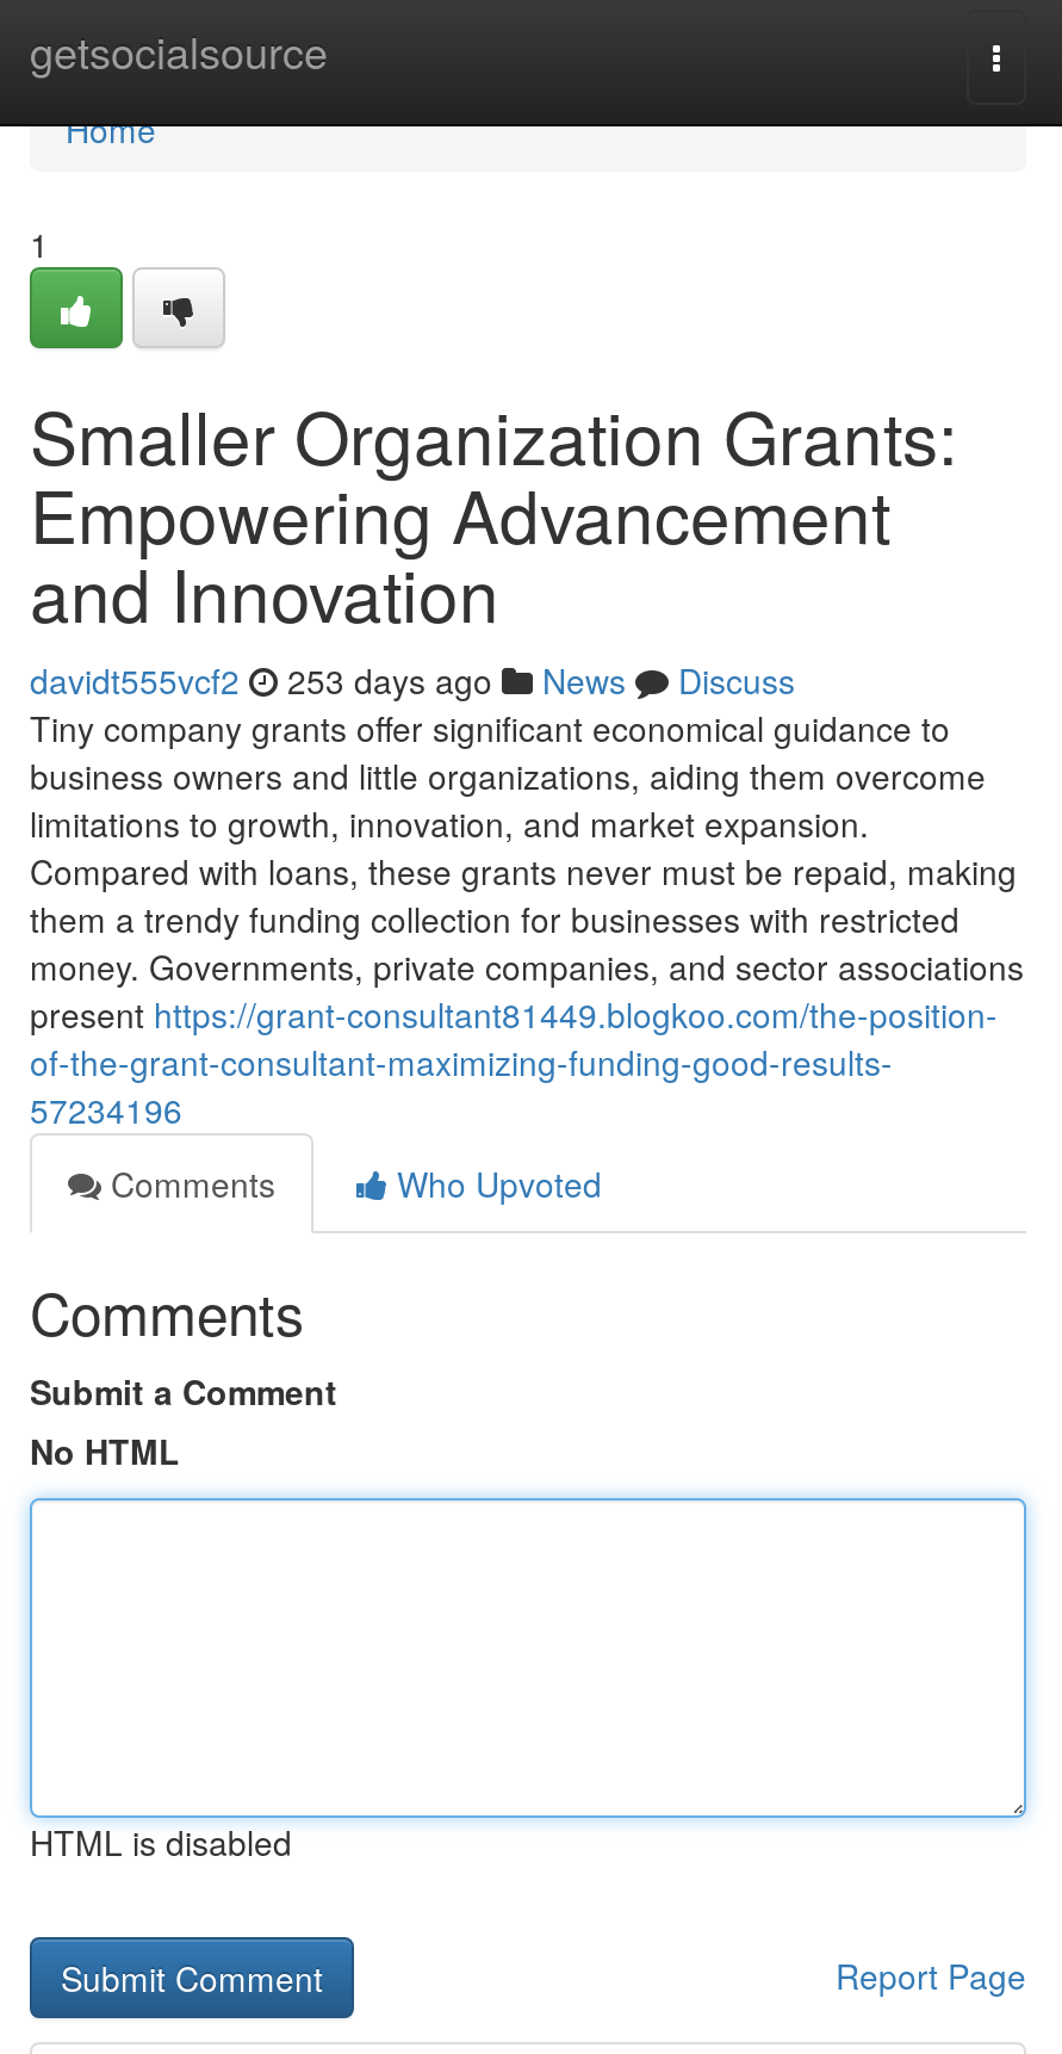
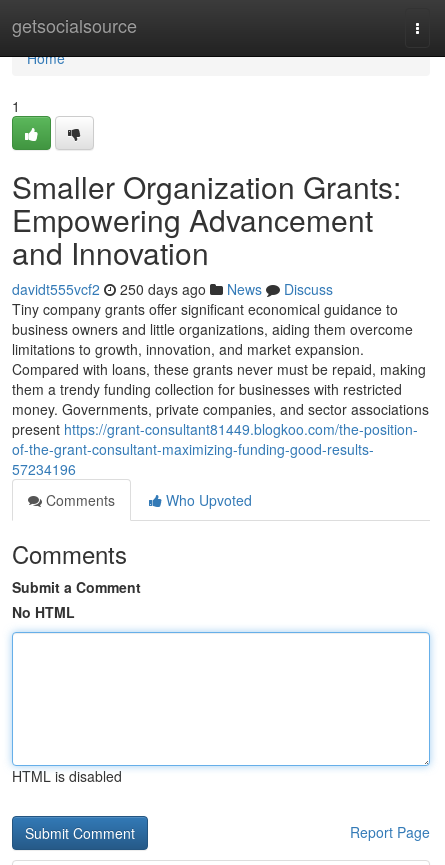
[30,656,795,704] davidt555vcf2 253 days ago News Discuss -> [12,279,333,299] davidt555vcf2 250 days ago News Discuss

